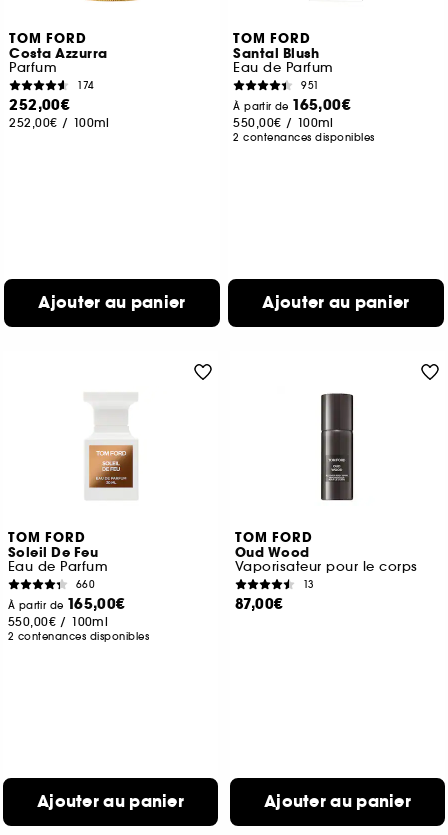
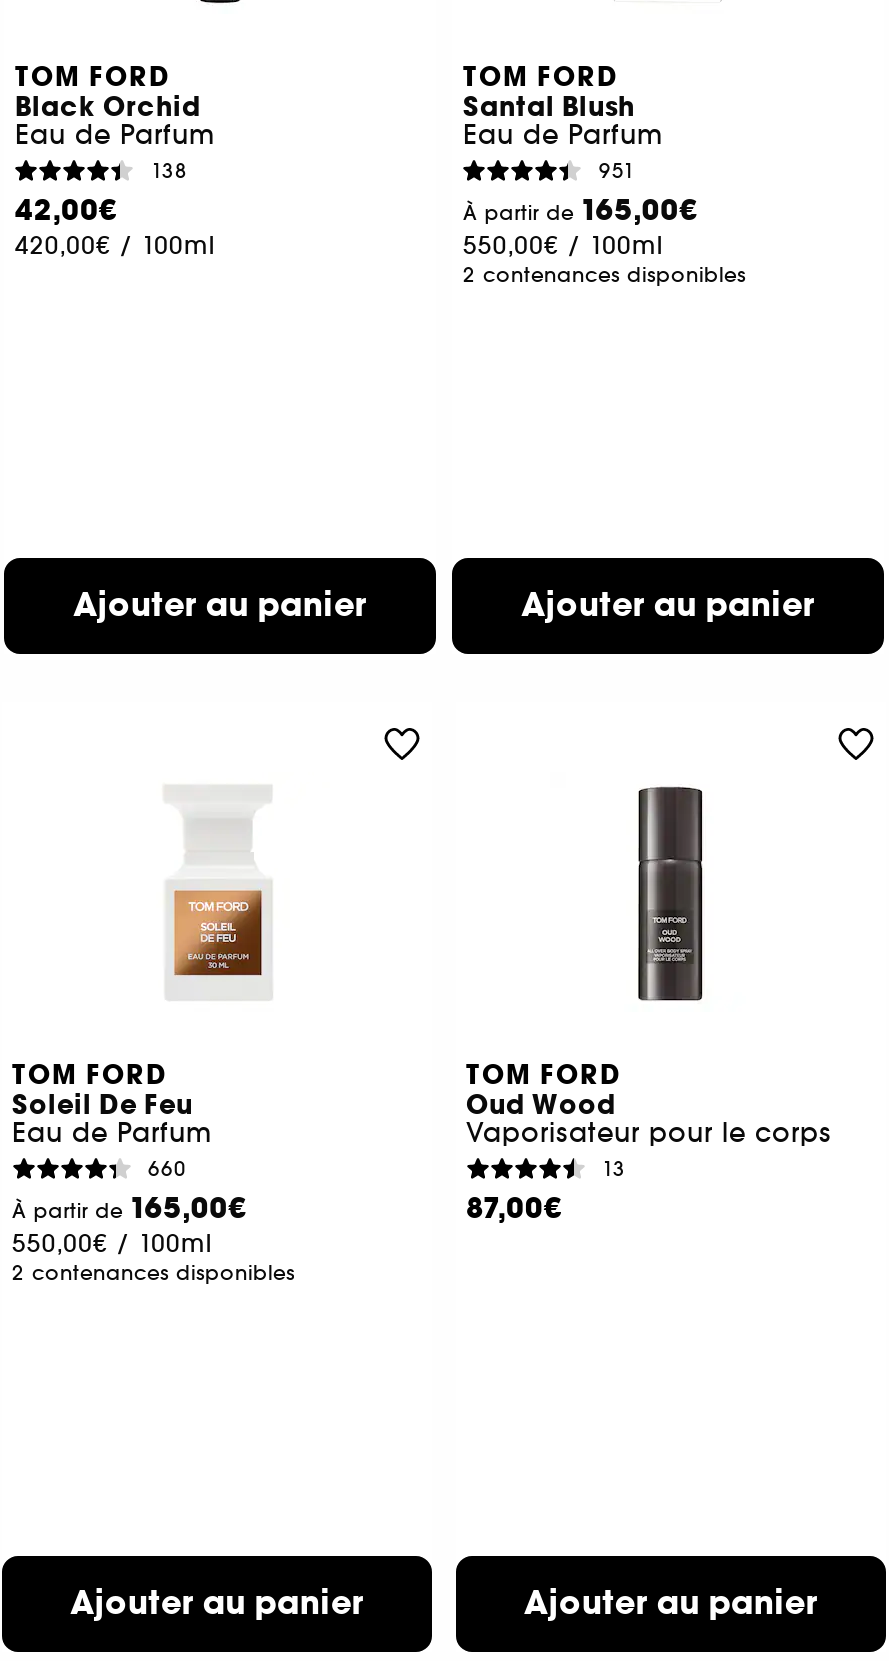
[9,45,110,130] Costa Azzurra | Parfum | 174 | 252,00€ | 252,00€ / 100ml -> [15,91,216,261] Black Orchid | Eau de Parfum | 138 | 42,00€ | 420,00€ / 100ml

